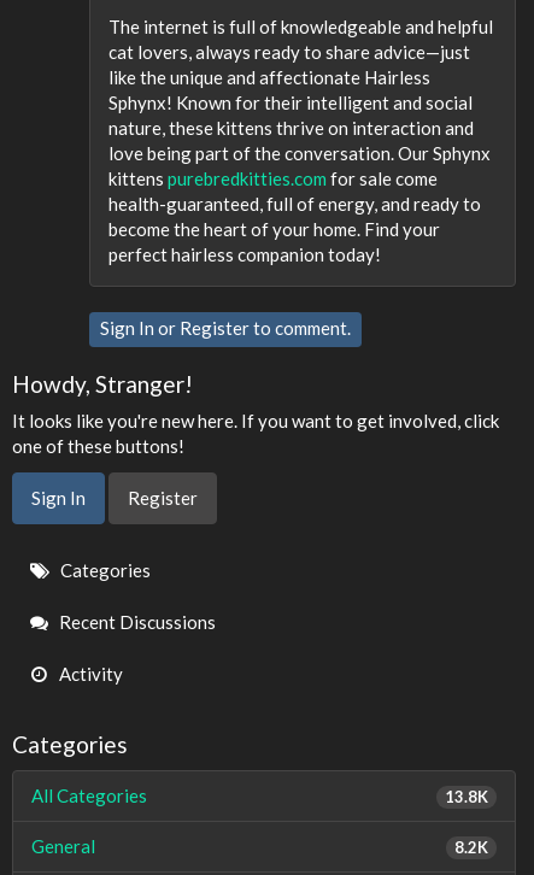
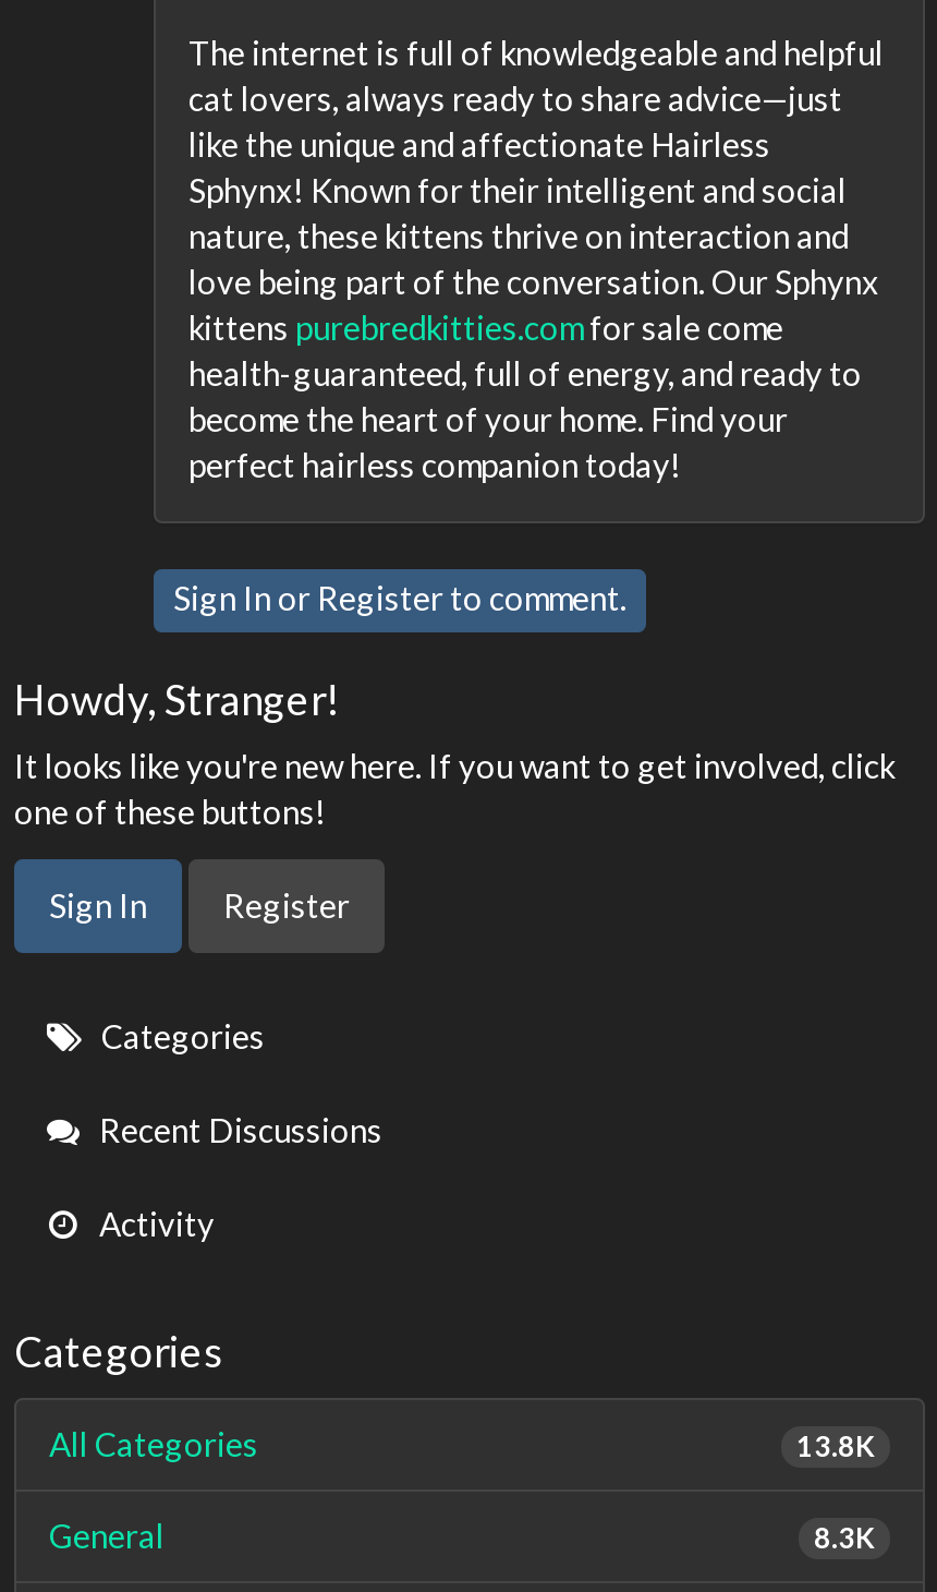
[454,837,488,856] 8.2K -> [814,1519,875,1554] 8.3K

